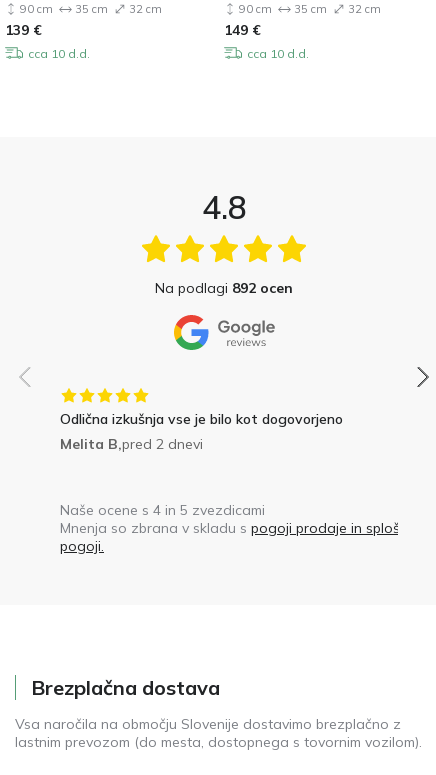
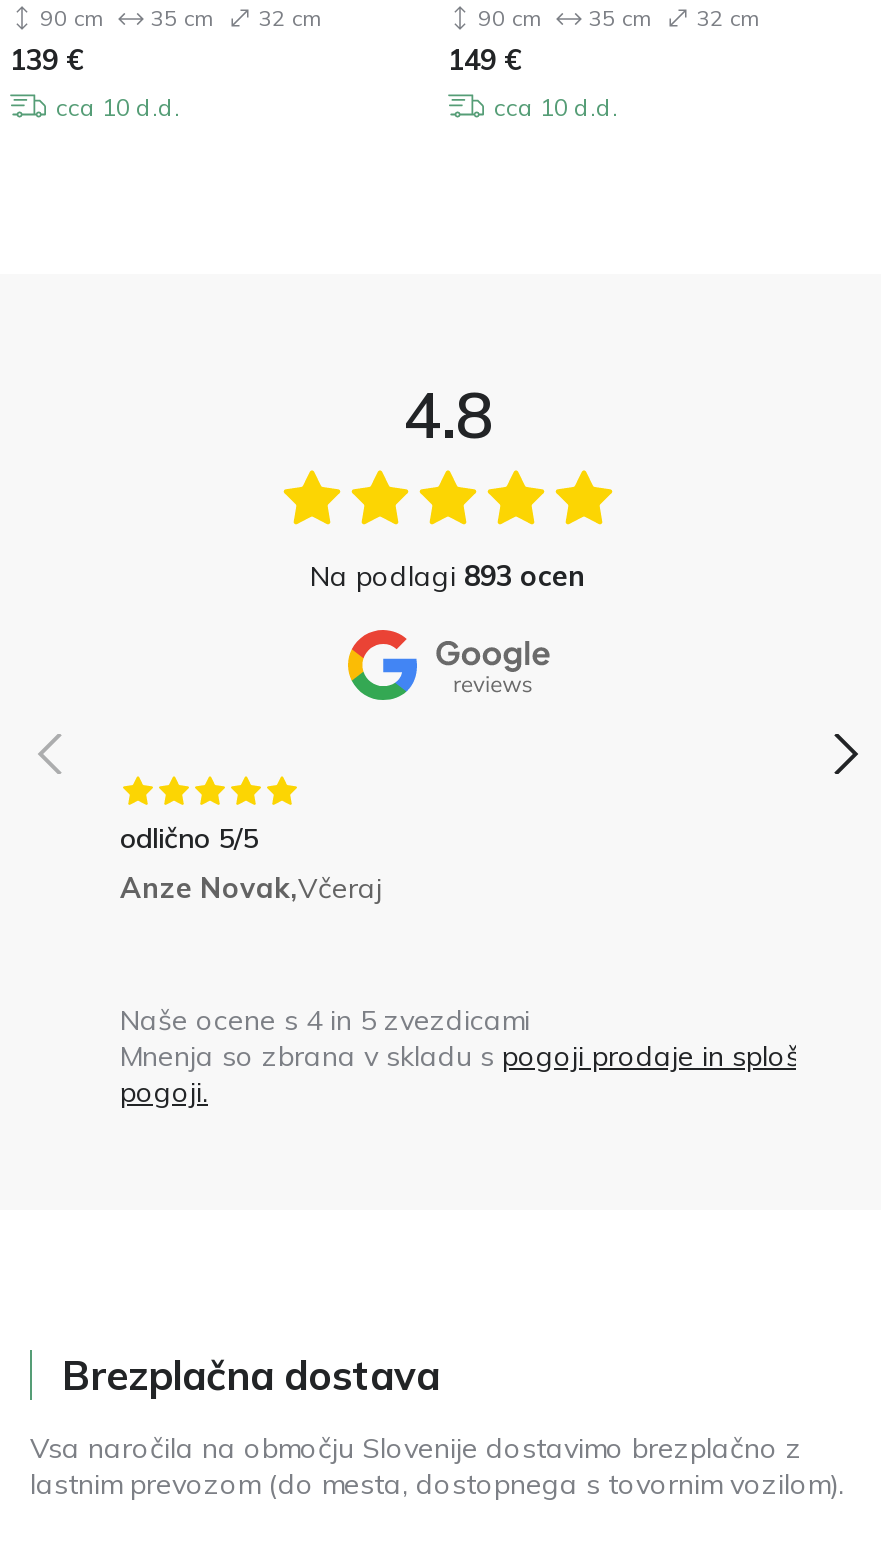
[155,279,293,297] Na podlagi 892 ocen -> [310,559,586,595] Na podlagi 893 ocen
[60,410,343,453] Odlična izkušnja vse je bilo kot dogovorjeno | Melita B,pred 2 dnevi -> [120,821,382,907] odlično 5/5 | Anze Novak,Včeraj

